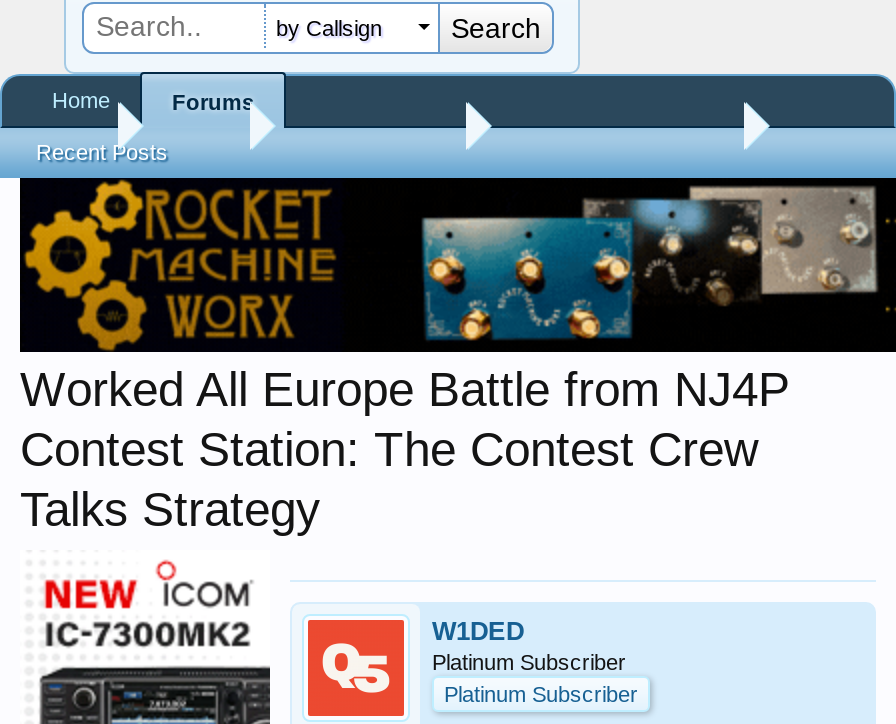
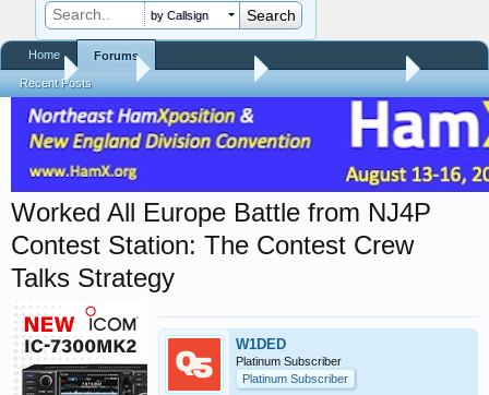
[18,176,890,354] [image] -> [10,96,486,193] [image]

